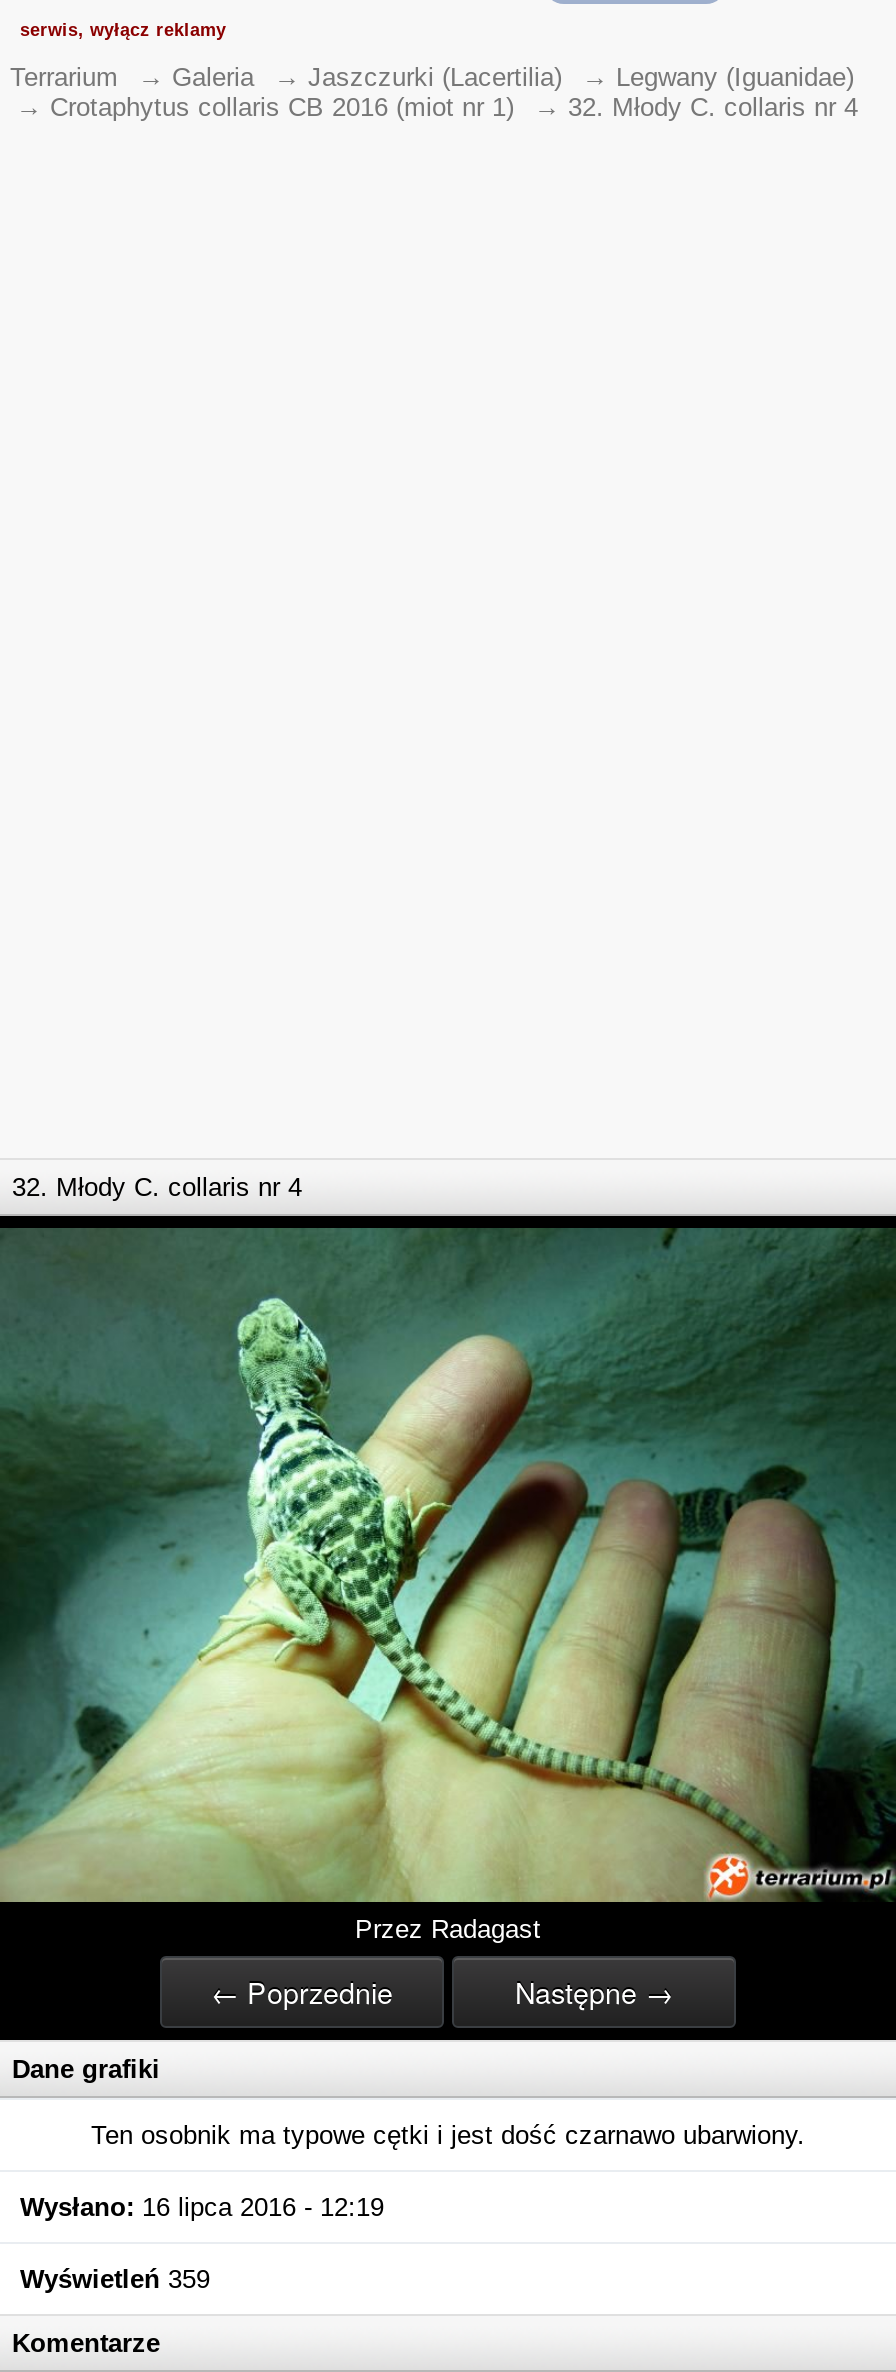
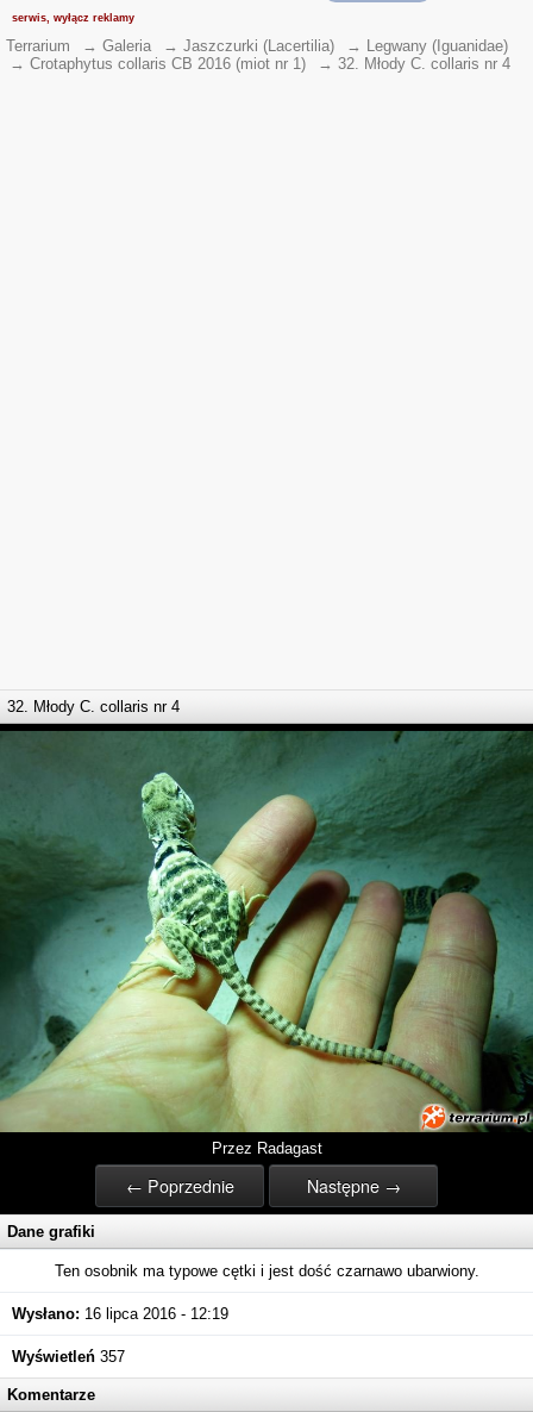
[20,2264,210,2294] Wyświetleń 359 -> [12,1348,125,1366] Wyświetleń 357

